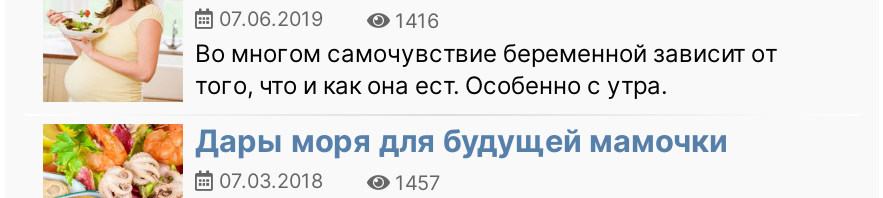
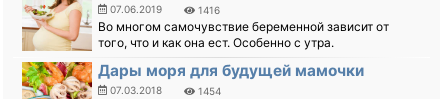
[389,170,441,194] 1457 -> [195,85,221,97] 1454

